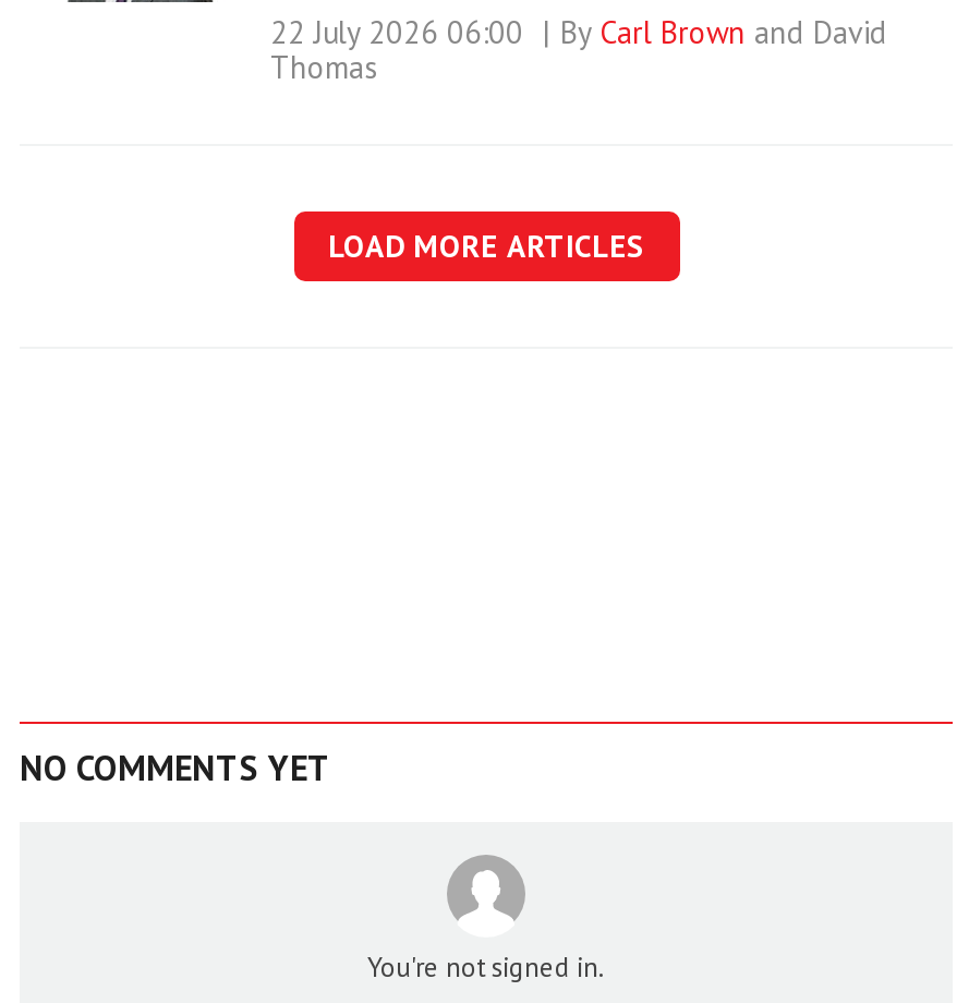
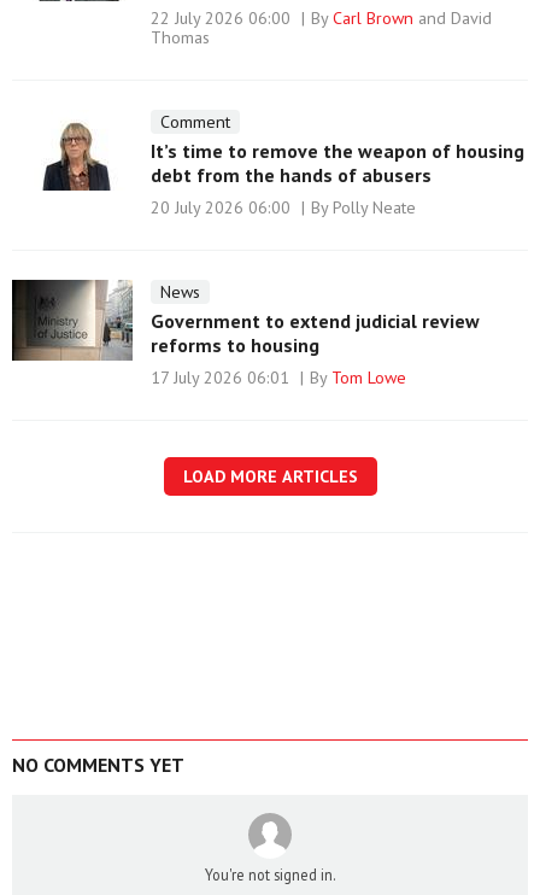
none -> [11,279,480,388] [image] | News | Government to extend judicial review | reforms to housing | 17 July 2026 06:01 | By Tom Lowe
none -> [42,111,524,218] [image] | Comment | It’s time to remove the weapon of housing | debt from the hands of abusers | 20 July 2026 06:00 | By Polly Neate

